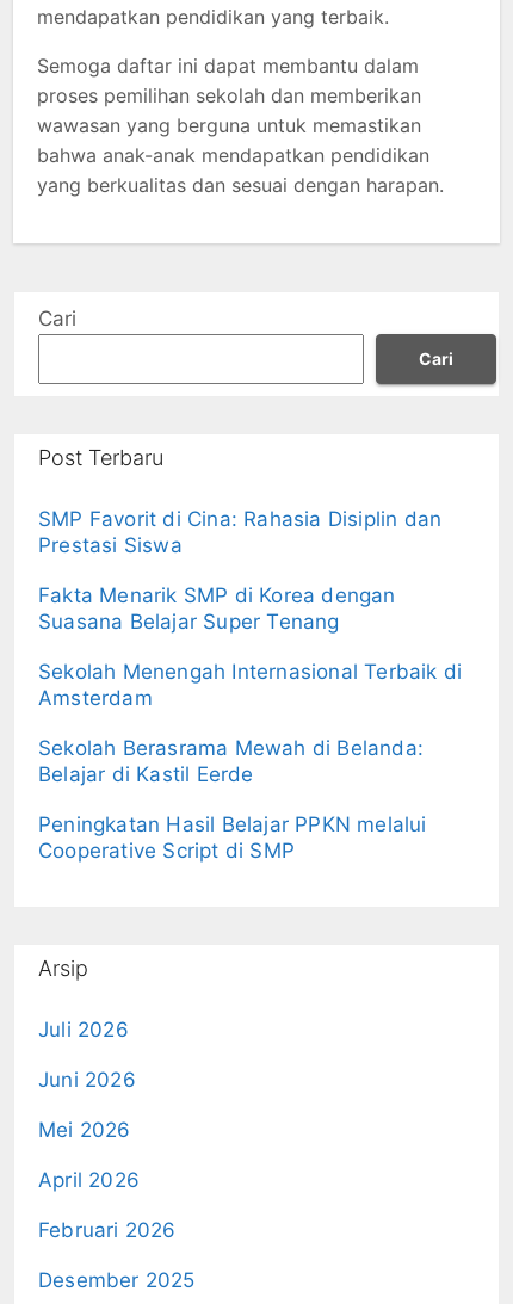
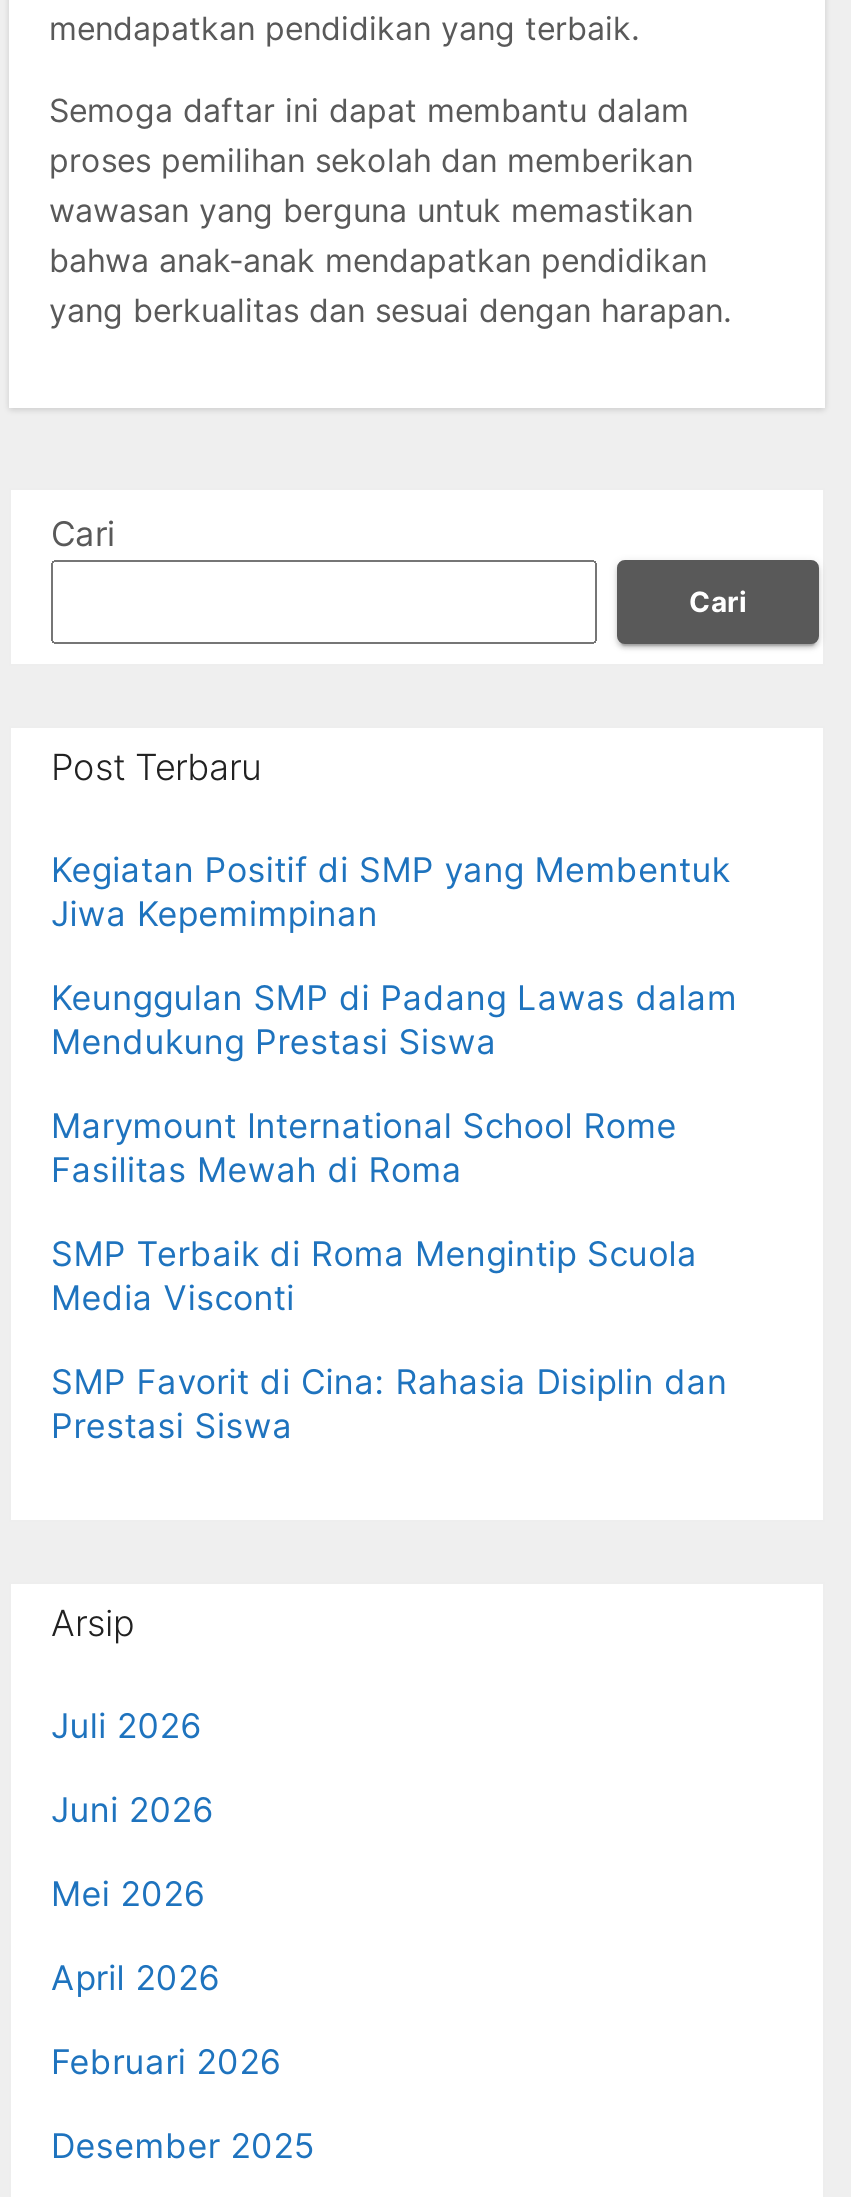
none -> [51,849,737,1317] Kegiatan Positif di SMP yang Membentuk | Jiwa Kepemimpinan | Keunggulan SMP di Padang Lawas dalam | Mendukung Prestasi Siswa | Marymount International School Rome | Fasilitas Mewah di Roma | SMP Terbaik di Roma Mengintip Scuola | Media Visconti
moved [38,506,442,557] -> [51,1361,727,1445]: SMP Favorit di Cina: Rahasia Disiplin dan | Prestasi Siswa
[38,583,462,862] Fakta Menarik SMP di Korea dengan | Suasana Belajar Super Tenang | Sekolah Menengah Internasional Terbaik di | Amsterdam | Sekolah Berasrama Mewah di Belanda: | Belajar di Kastil Eerde | Peningkatan Hasil Belajar PPKN melalui | Cooperative Script di SMP -> none

